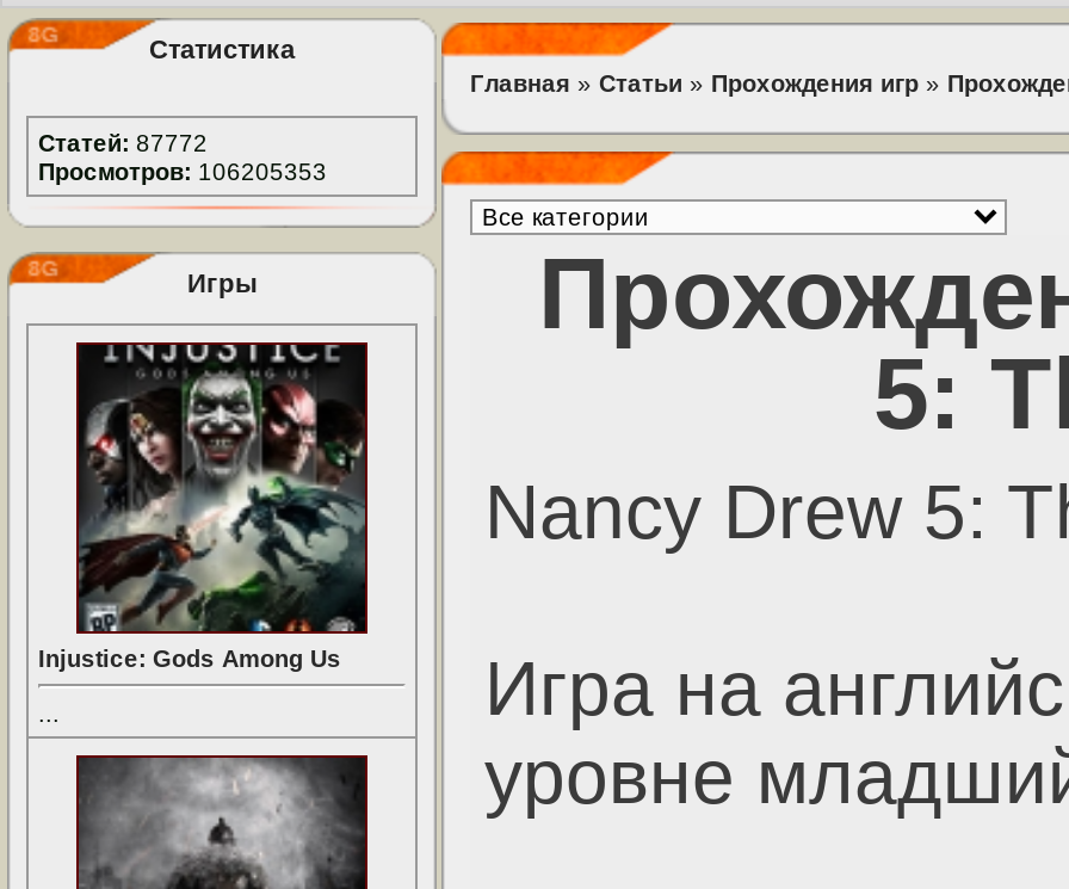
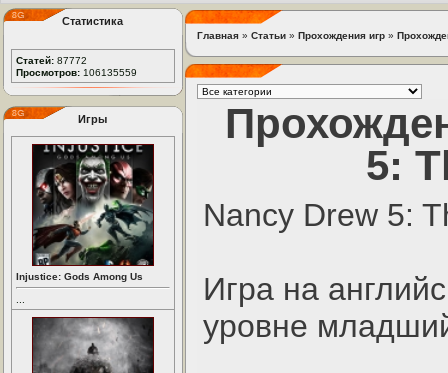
[38,159,327,185] Просмотров: 106205353 -> [16,67,137,78] Просмотров: 106135559

